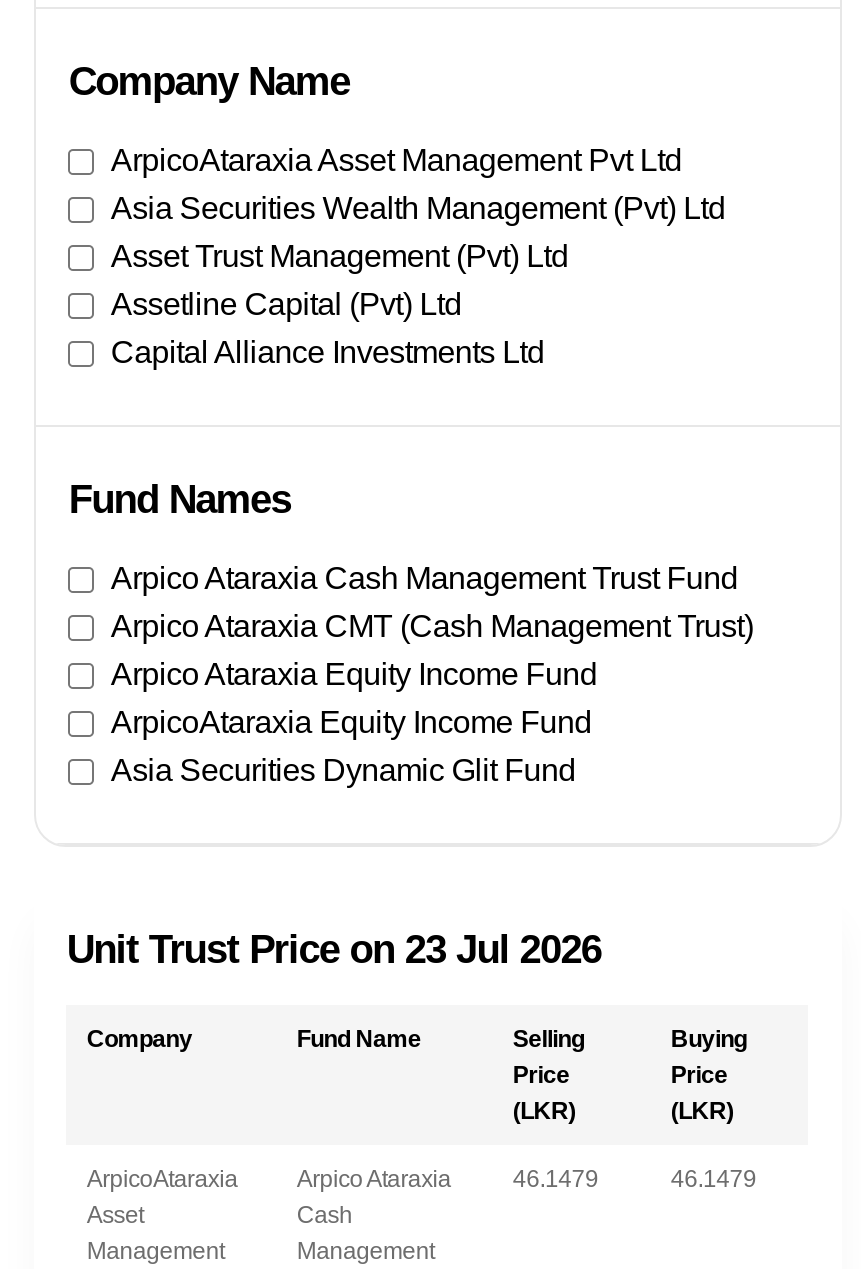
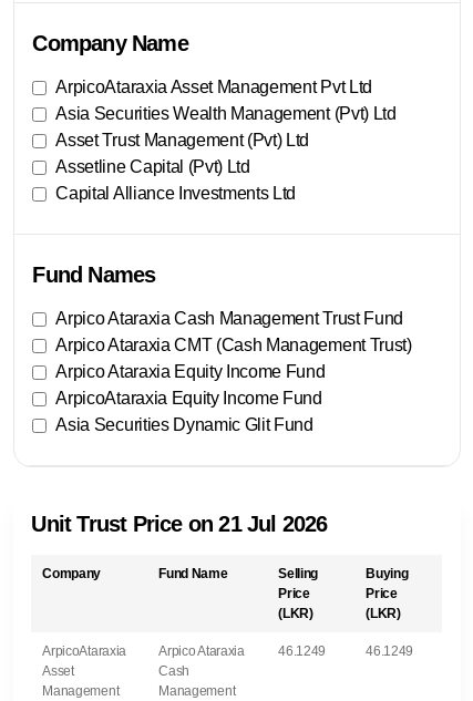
[67,927,601,971] Unit Trust Price on 23 Jul 2026 -> [31,512,327,536] Unit Trust Price on 21 Jul 2026
[513,1165,598,1193] 46.1479 -> [278,643,326,659] 46.1249
[671,1165,756,1193] 46.1479 -> [366,643,413,659] 46.1249

